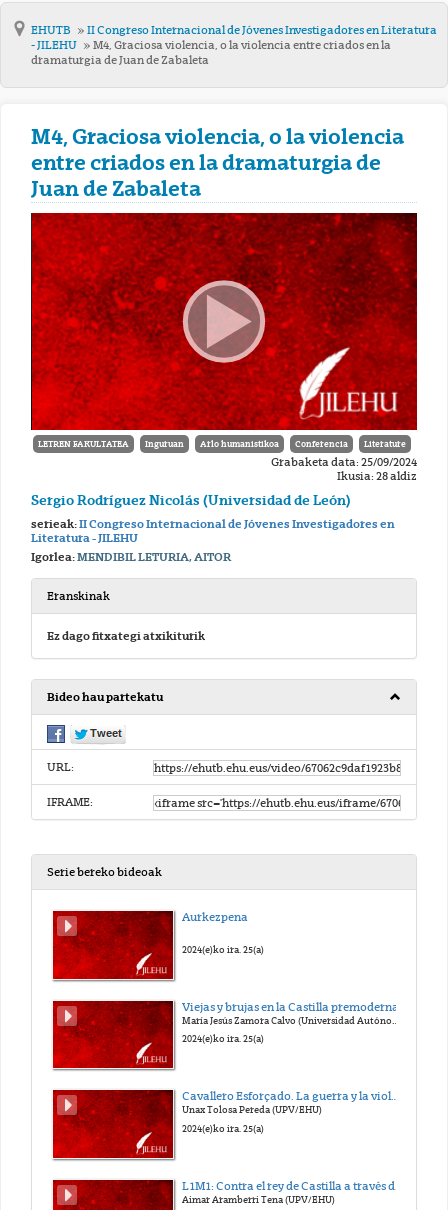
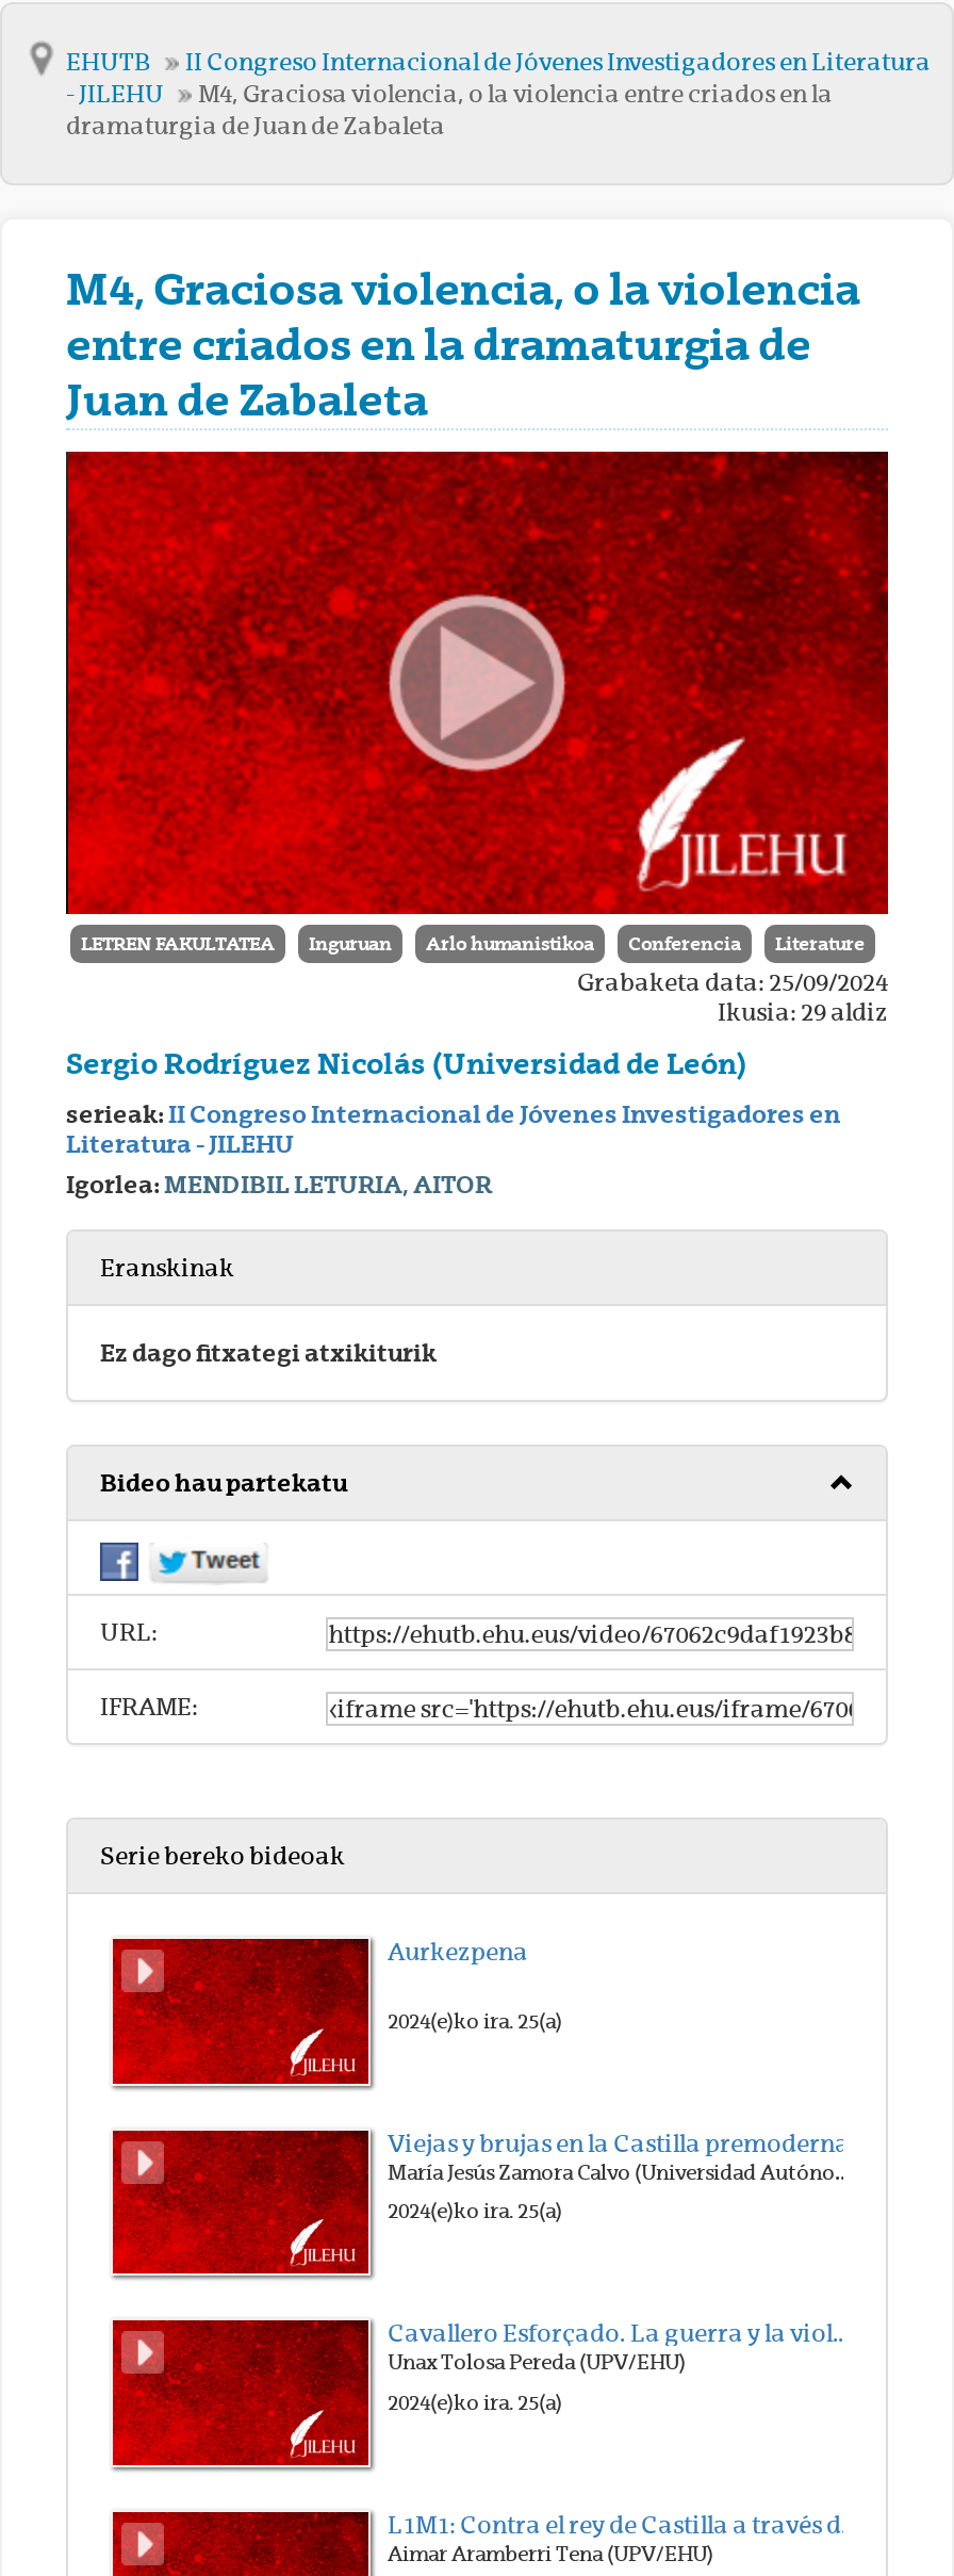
[337,469,417,483] Ikusia: 28 aldiz -> [718,997,888,1027] Ikusia: 29 aldiz

